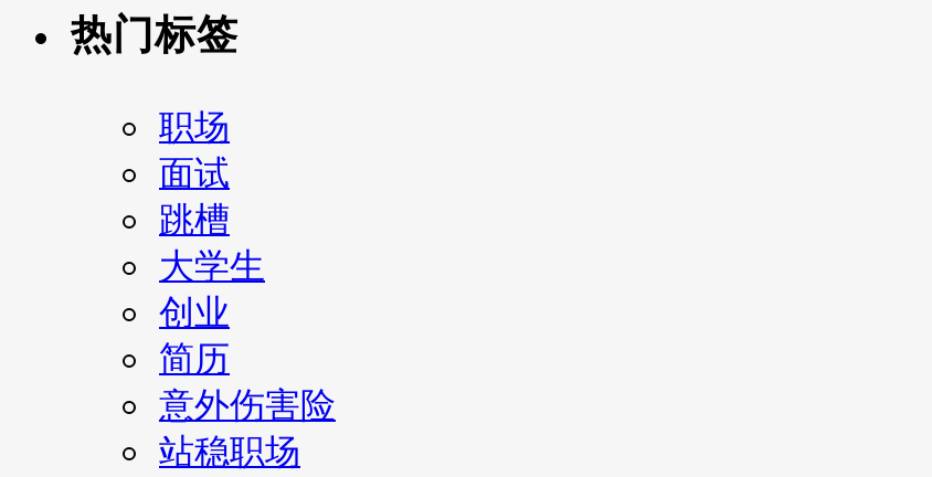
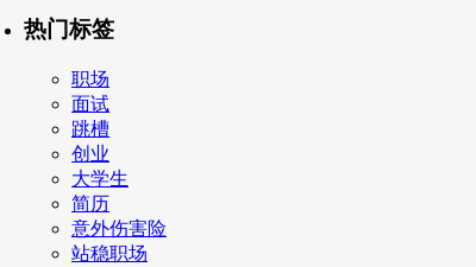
moved [159,246,265,284] -> [71,168,129,188]: 大学生
moved [159,293,230,330] -> [71,143,109,163]: 创业

